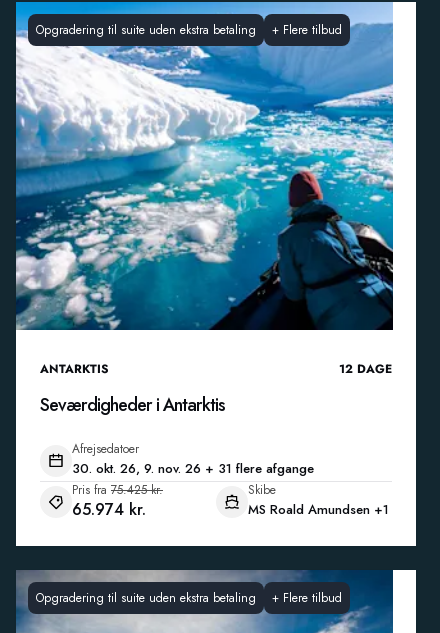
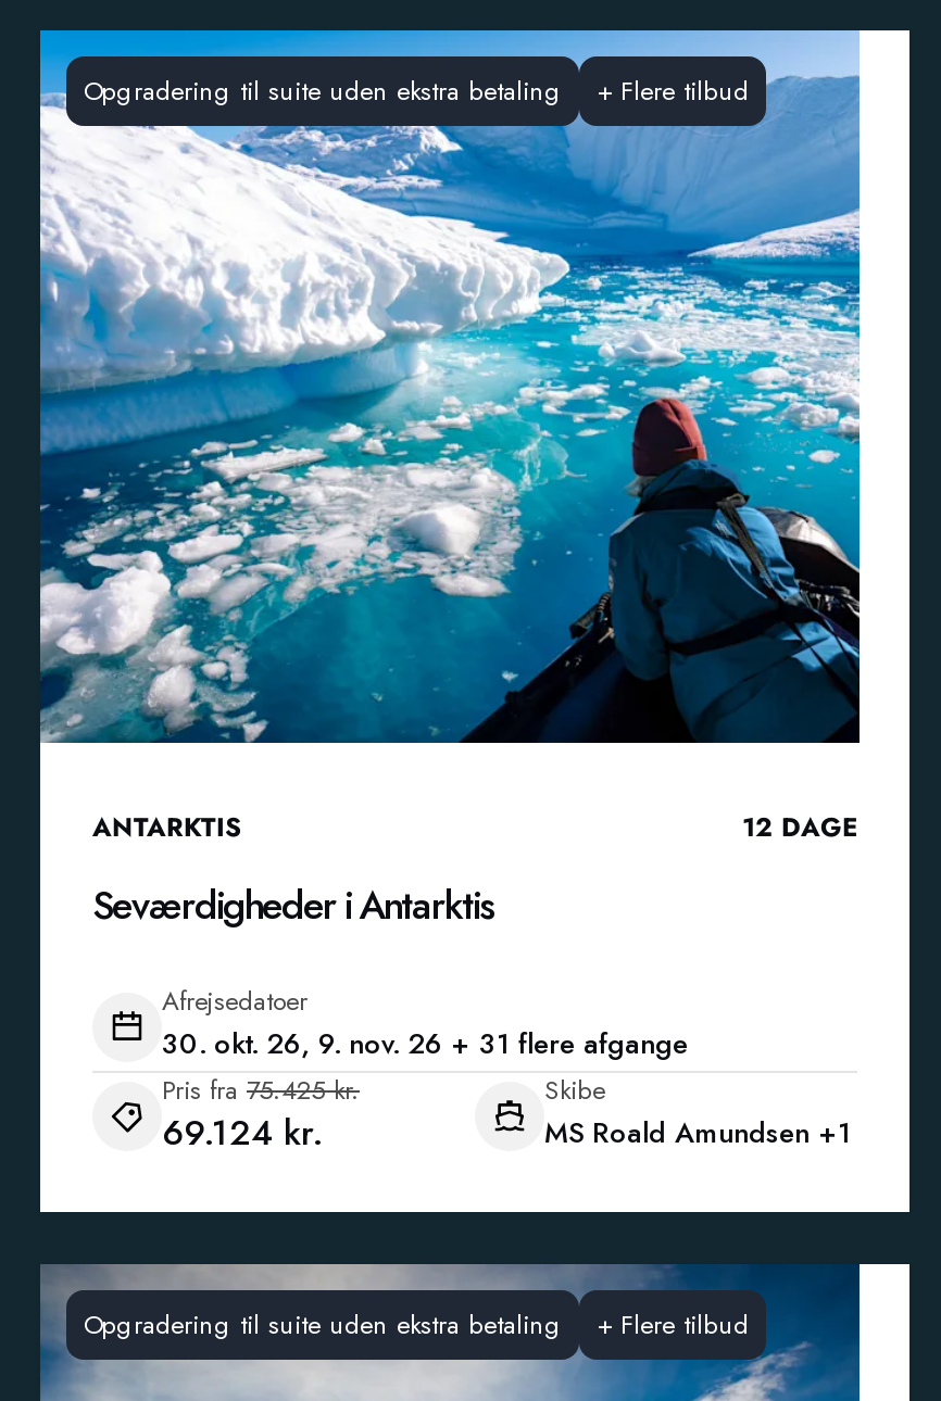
[72,498,146,521] 65.974 kr. -> [162,1108,321,1158] 69.124 kr.

